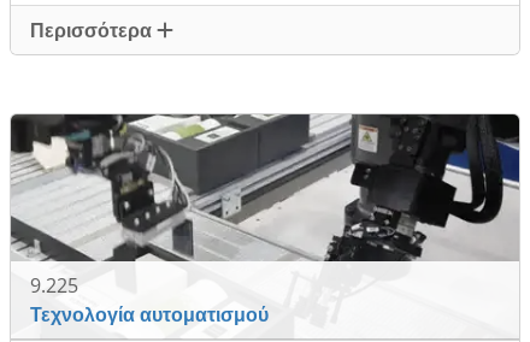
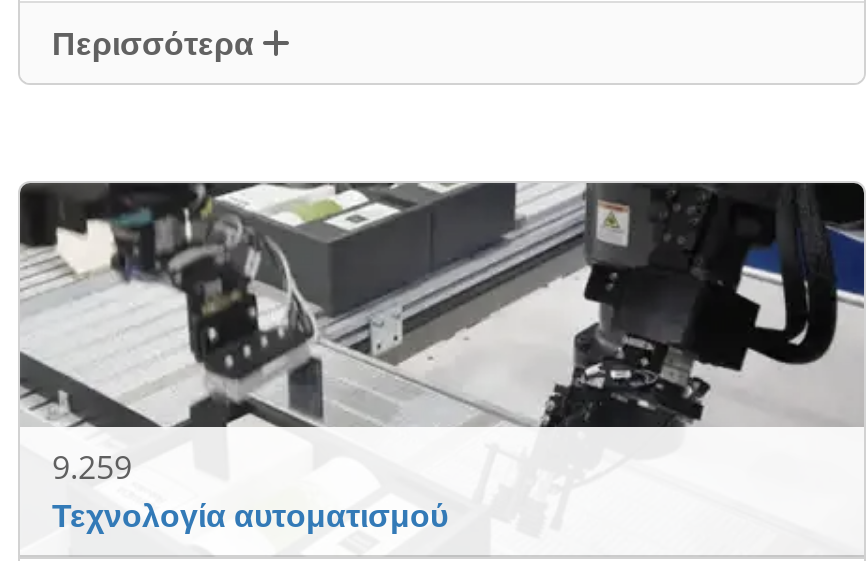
[30,272,78,299] 9.225 -> [52,445,132,489] 9.259

